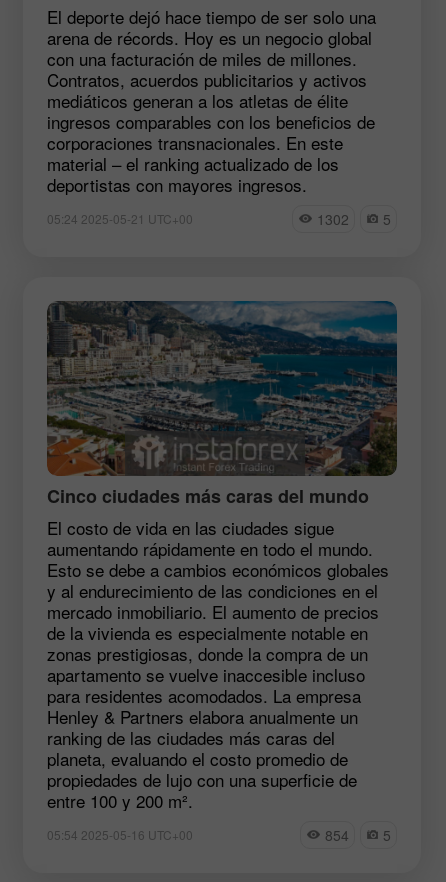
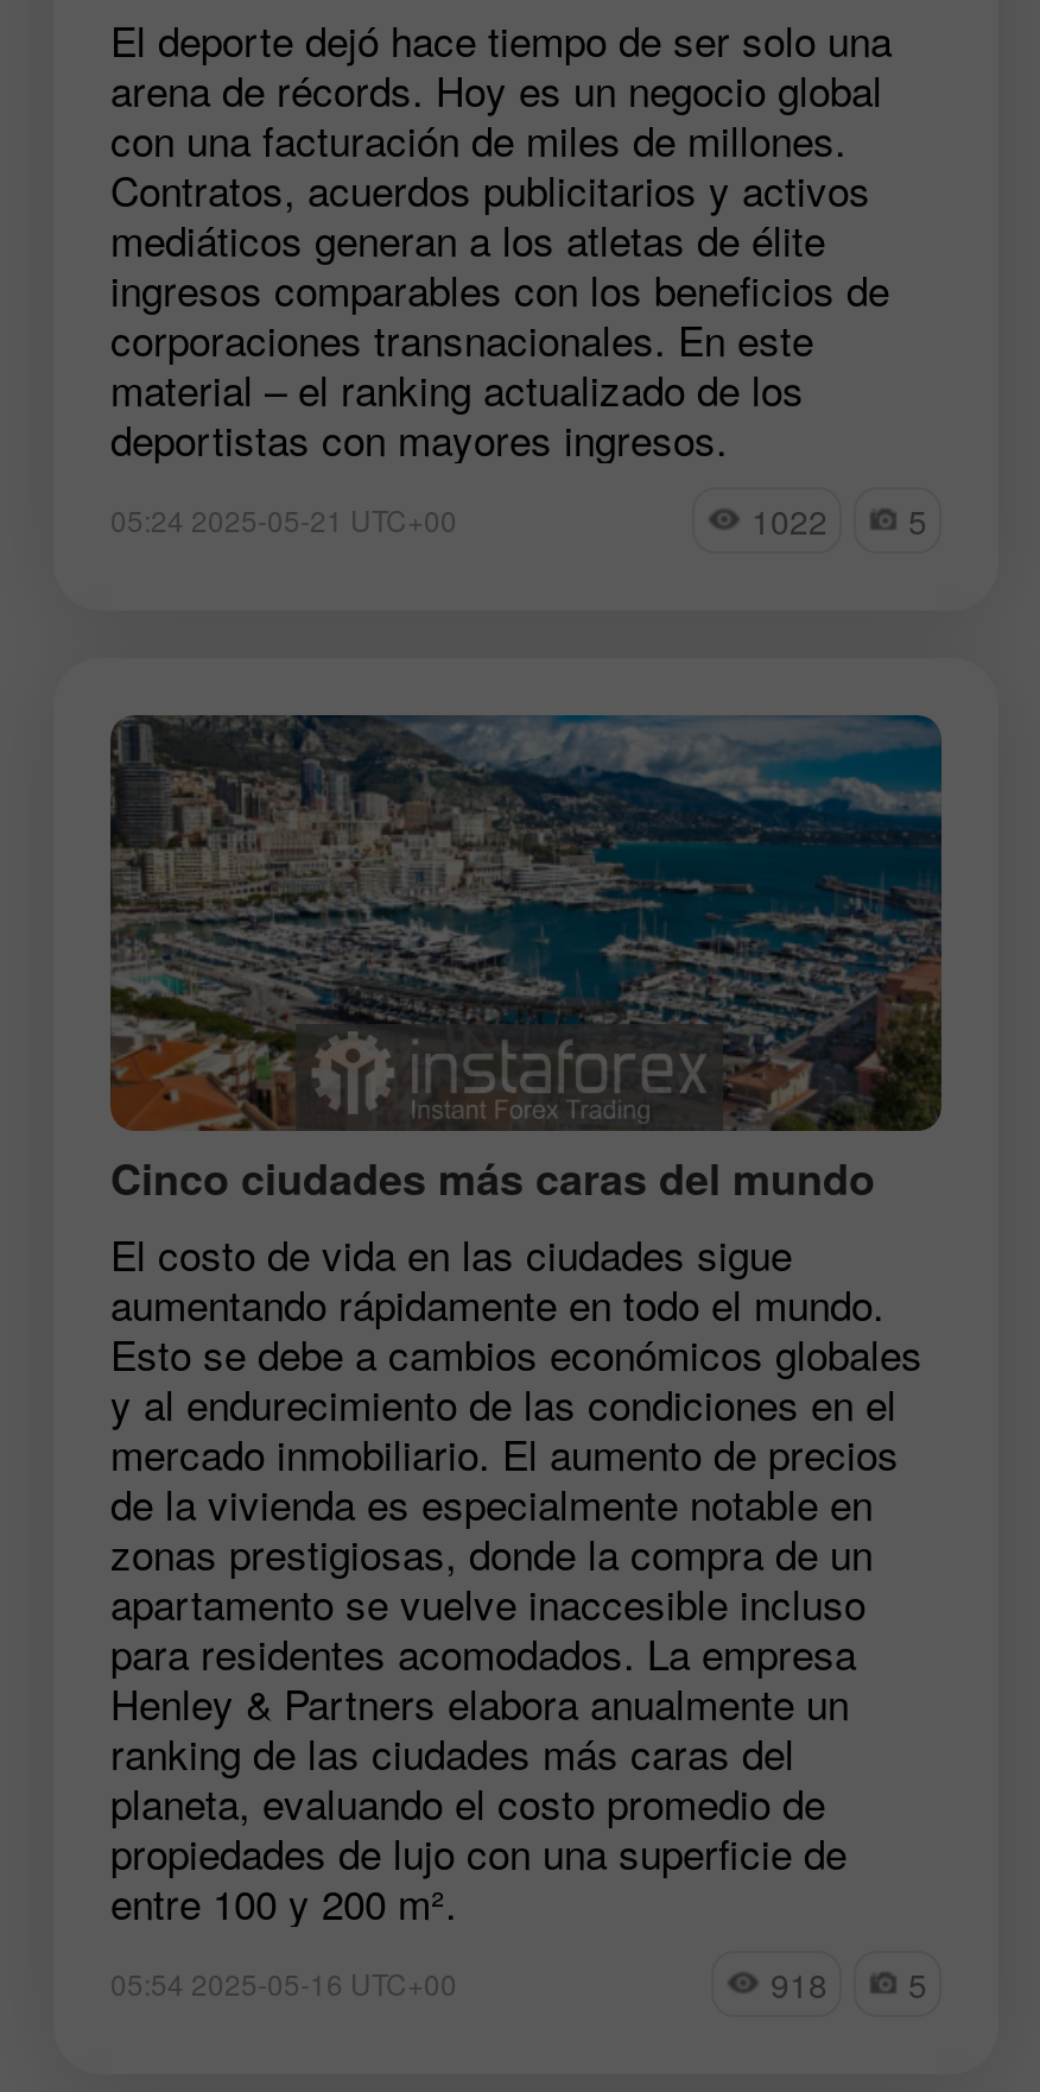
[317,209,391,229] 1302 5 -> [752,497,927,544] 1022 5
[325,825,391,845] 854 5 -> [771,1960,927,2008] 918 5

